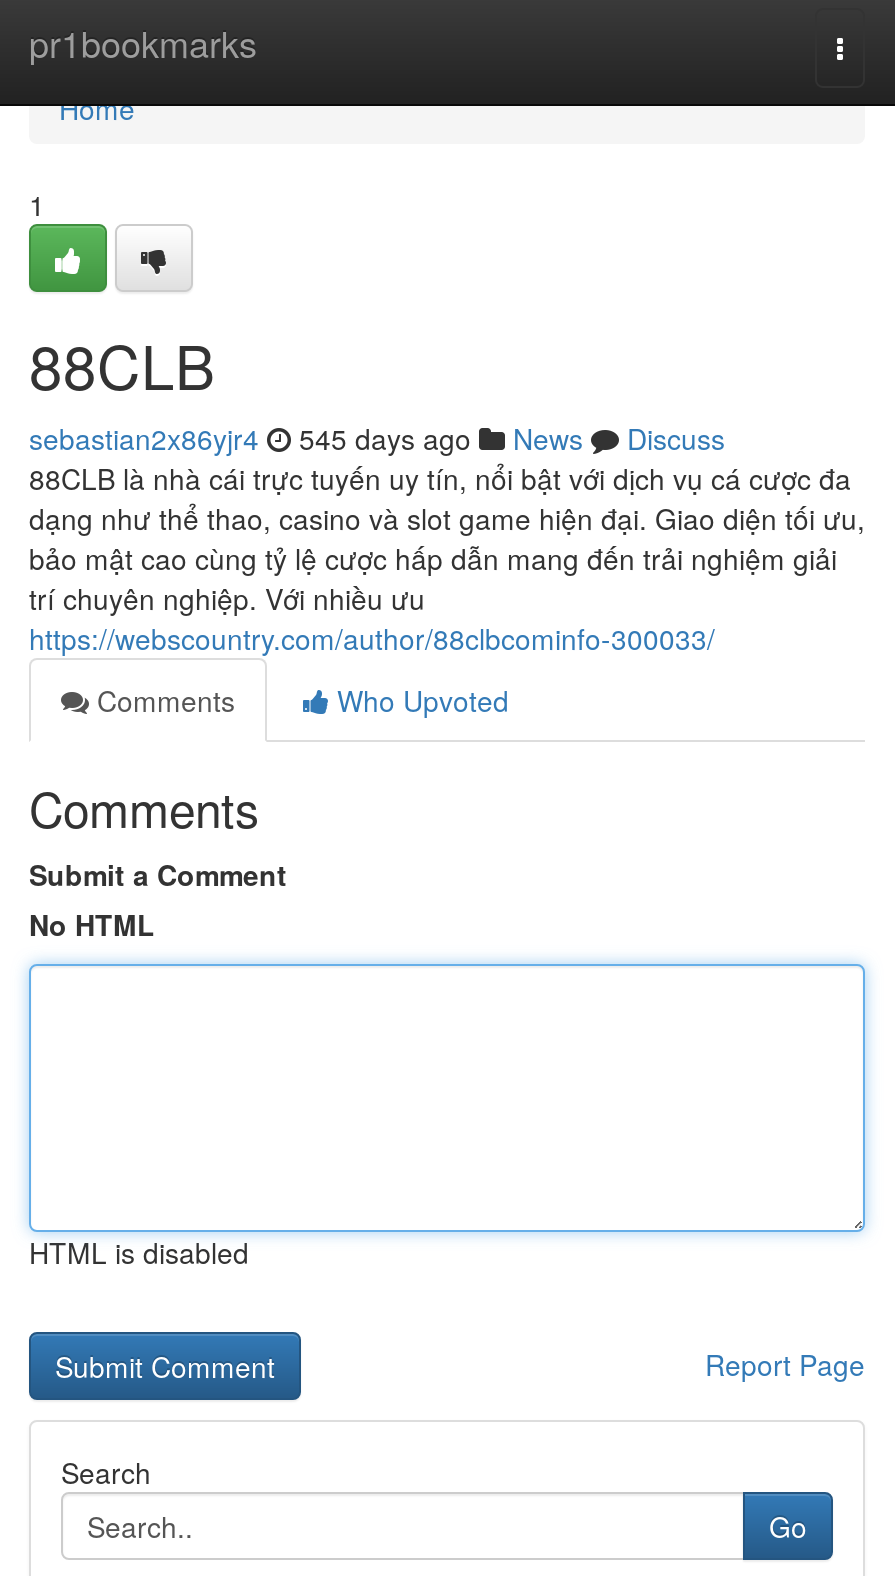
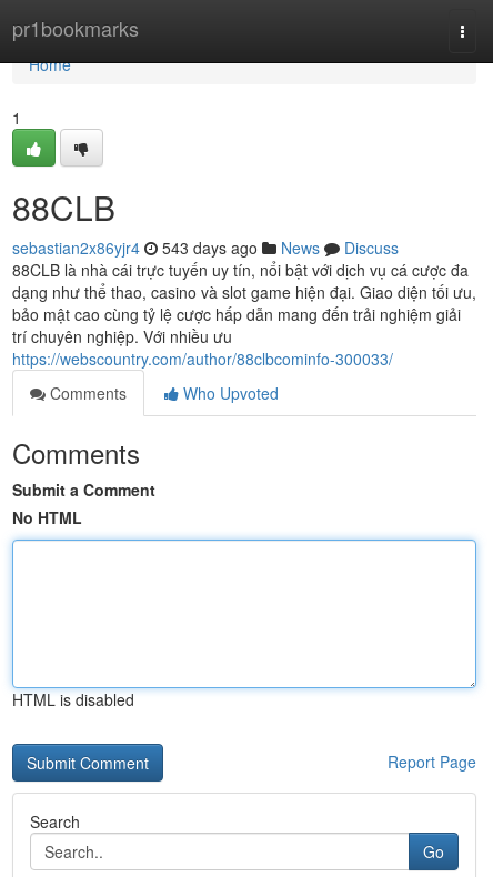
[29,418,725,458] sebastian2x86yjr4 545 days ago News Discuss -> [12,236,399,259] sebastian2x86yjr4 543 days ago News Discuss

